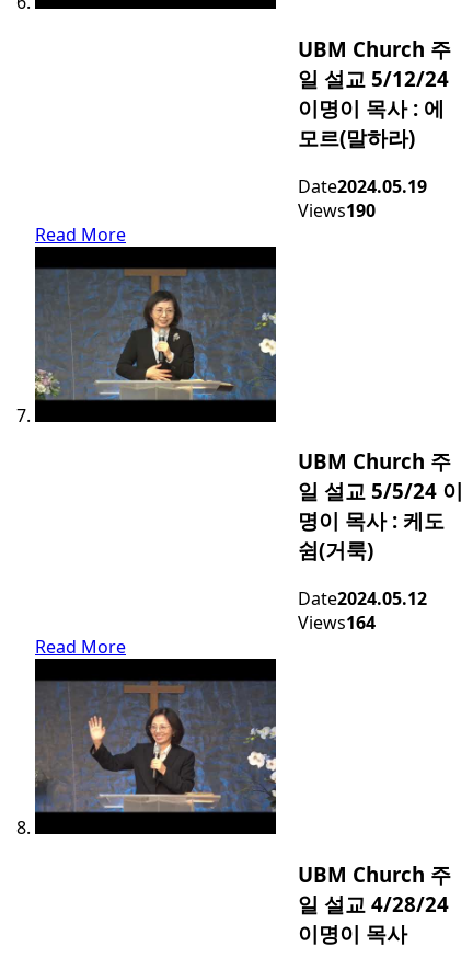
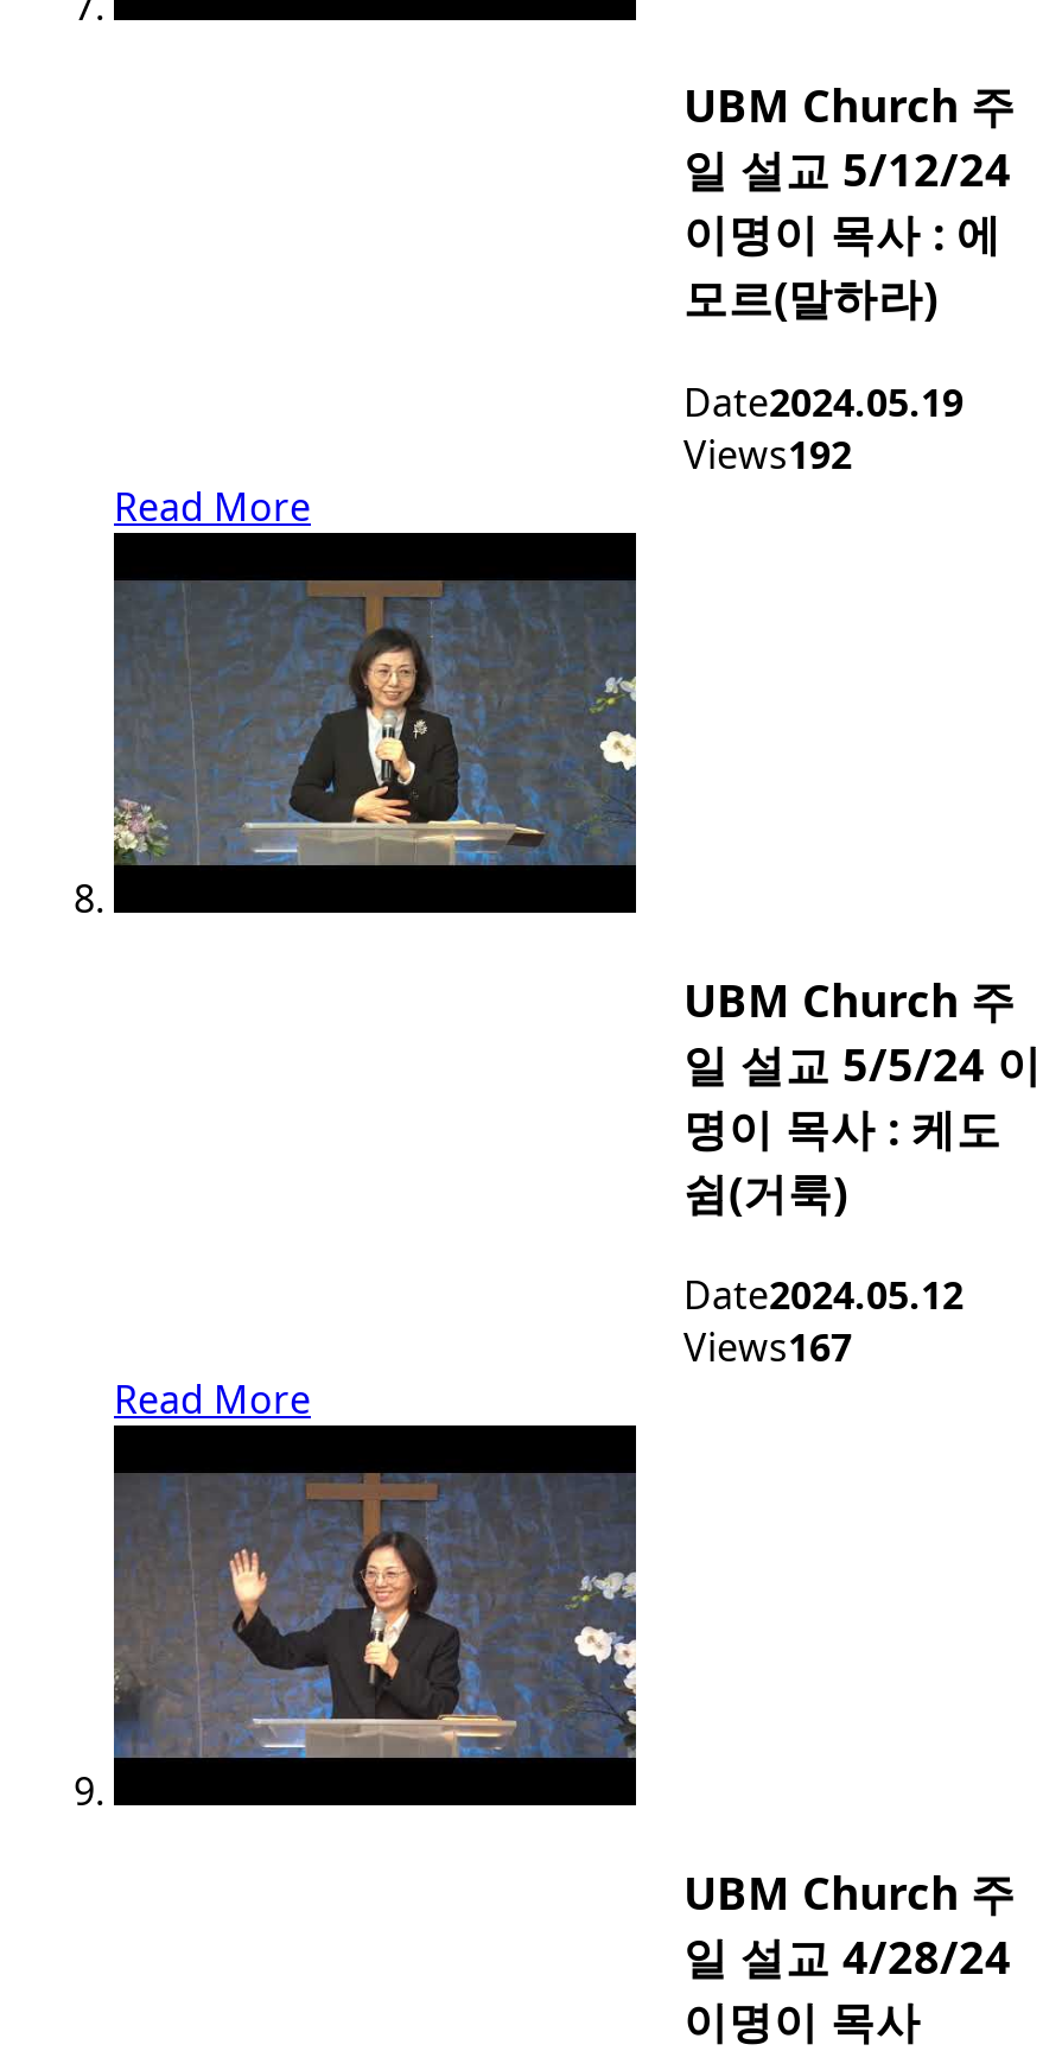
[298,198,376,222] Views190 -> [683,429,852,481] Views192
[298,611,376,635] Views164 -> [683,1322,852,1374] Views167

